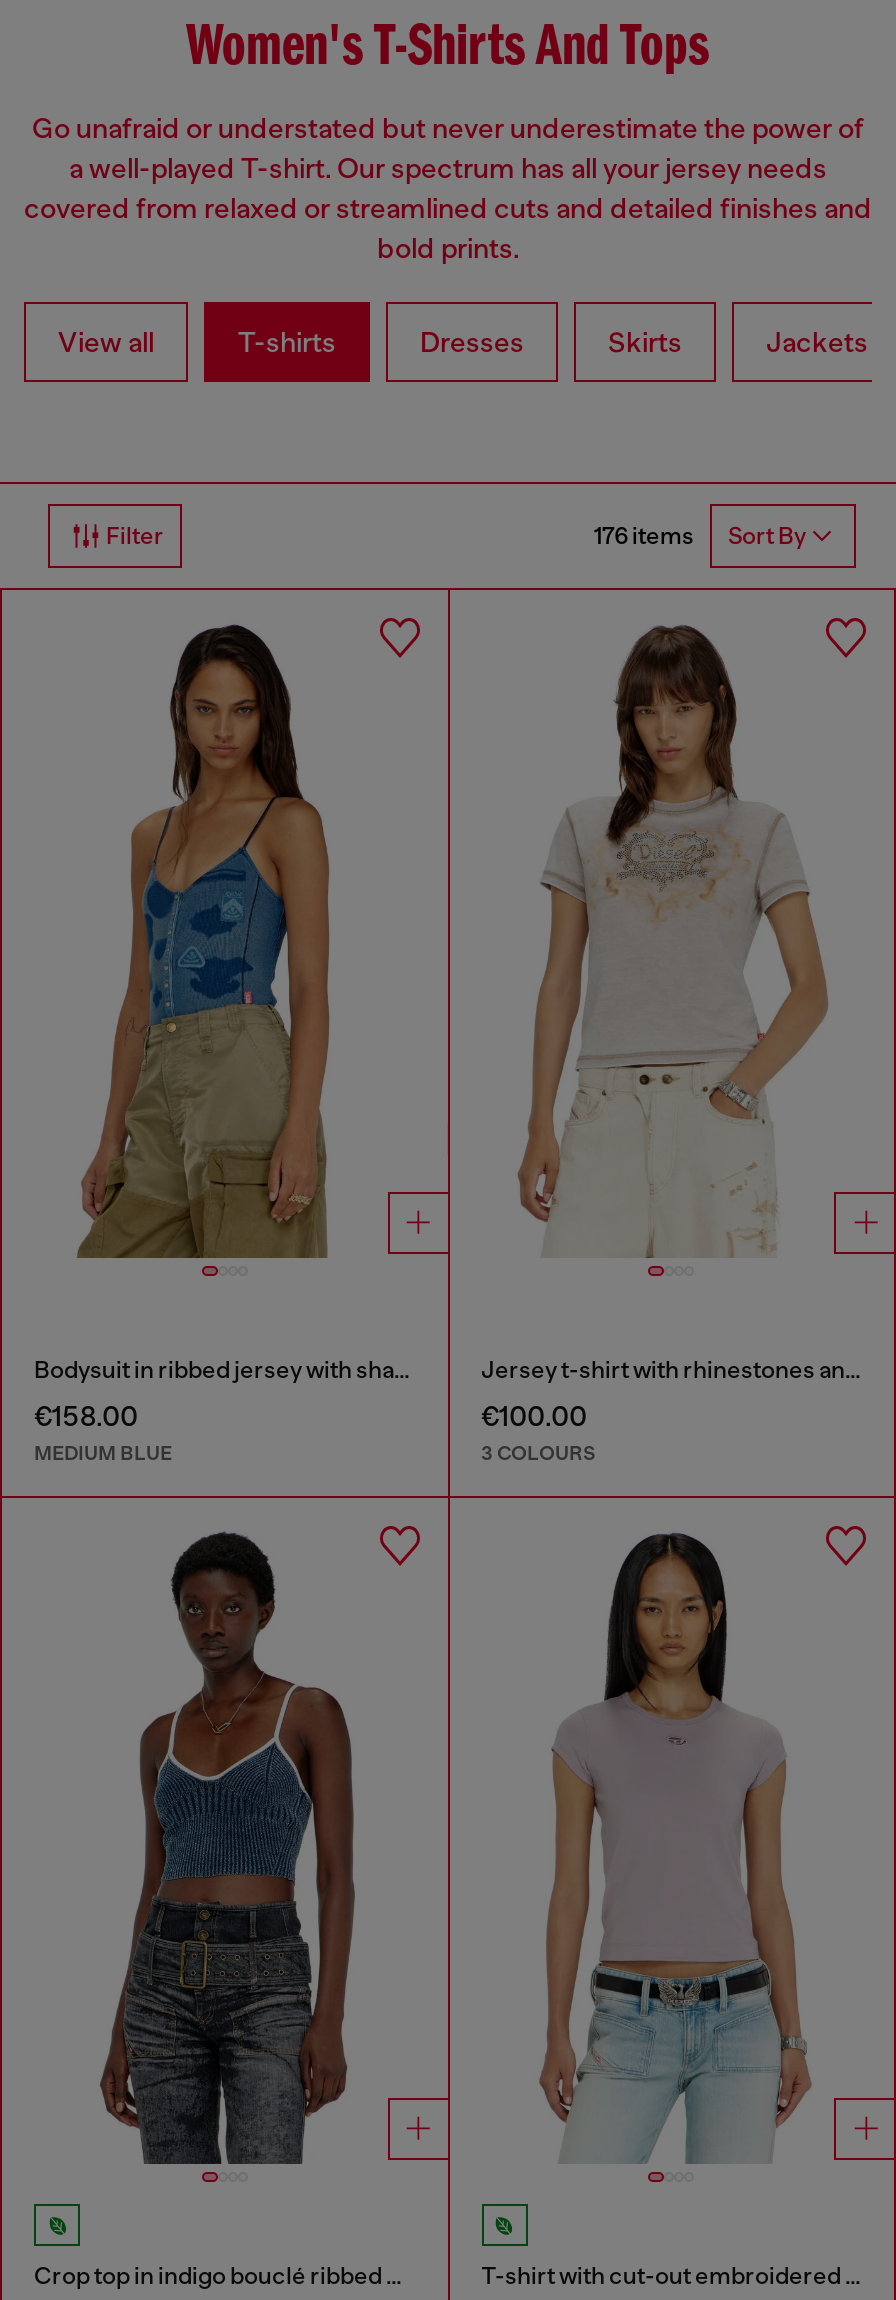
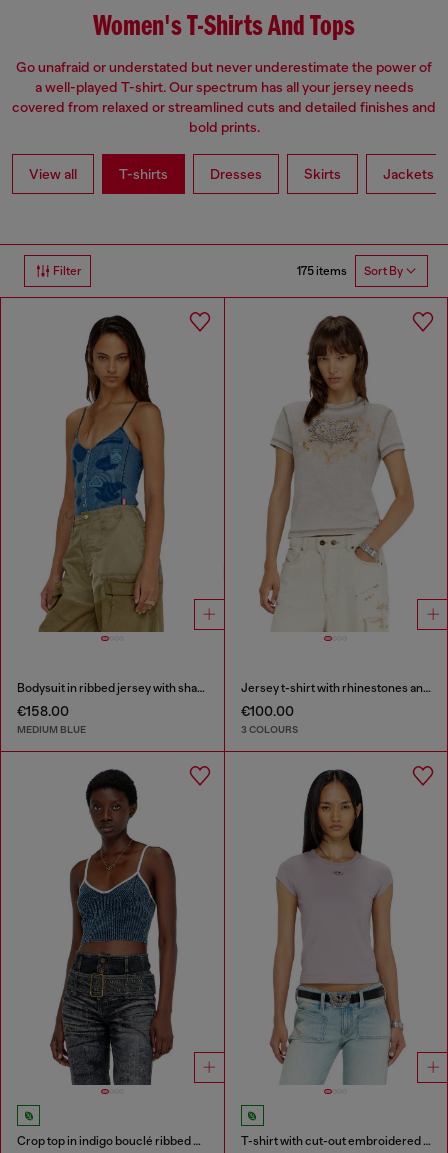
[594,522,806,551] 176 items Sort By -> [297,264,403,278] 175 items Sort By

